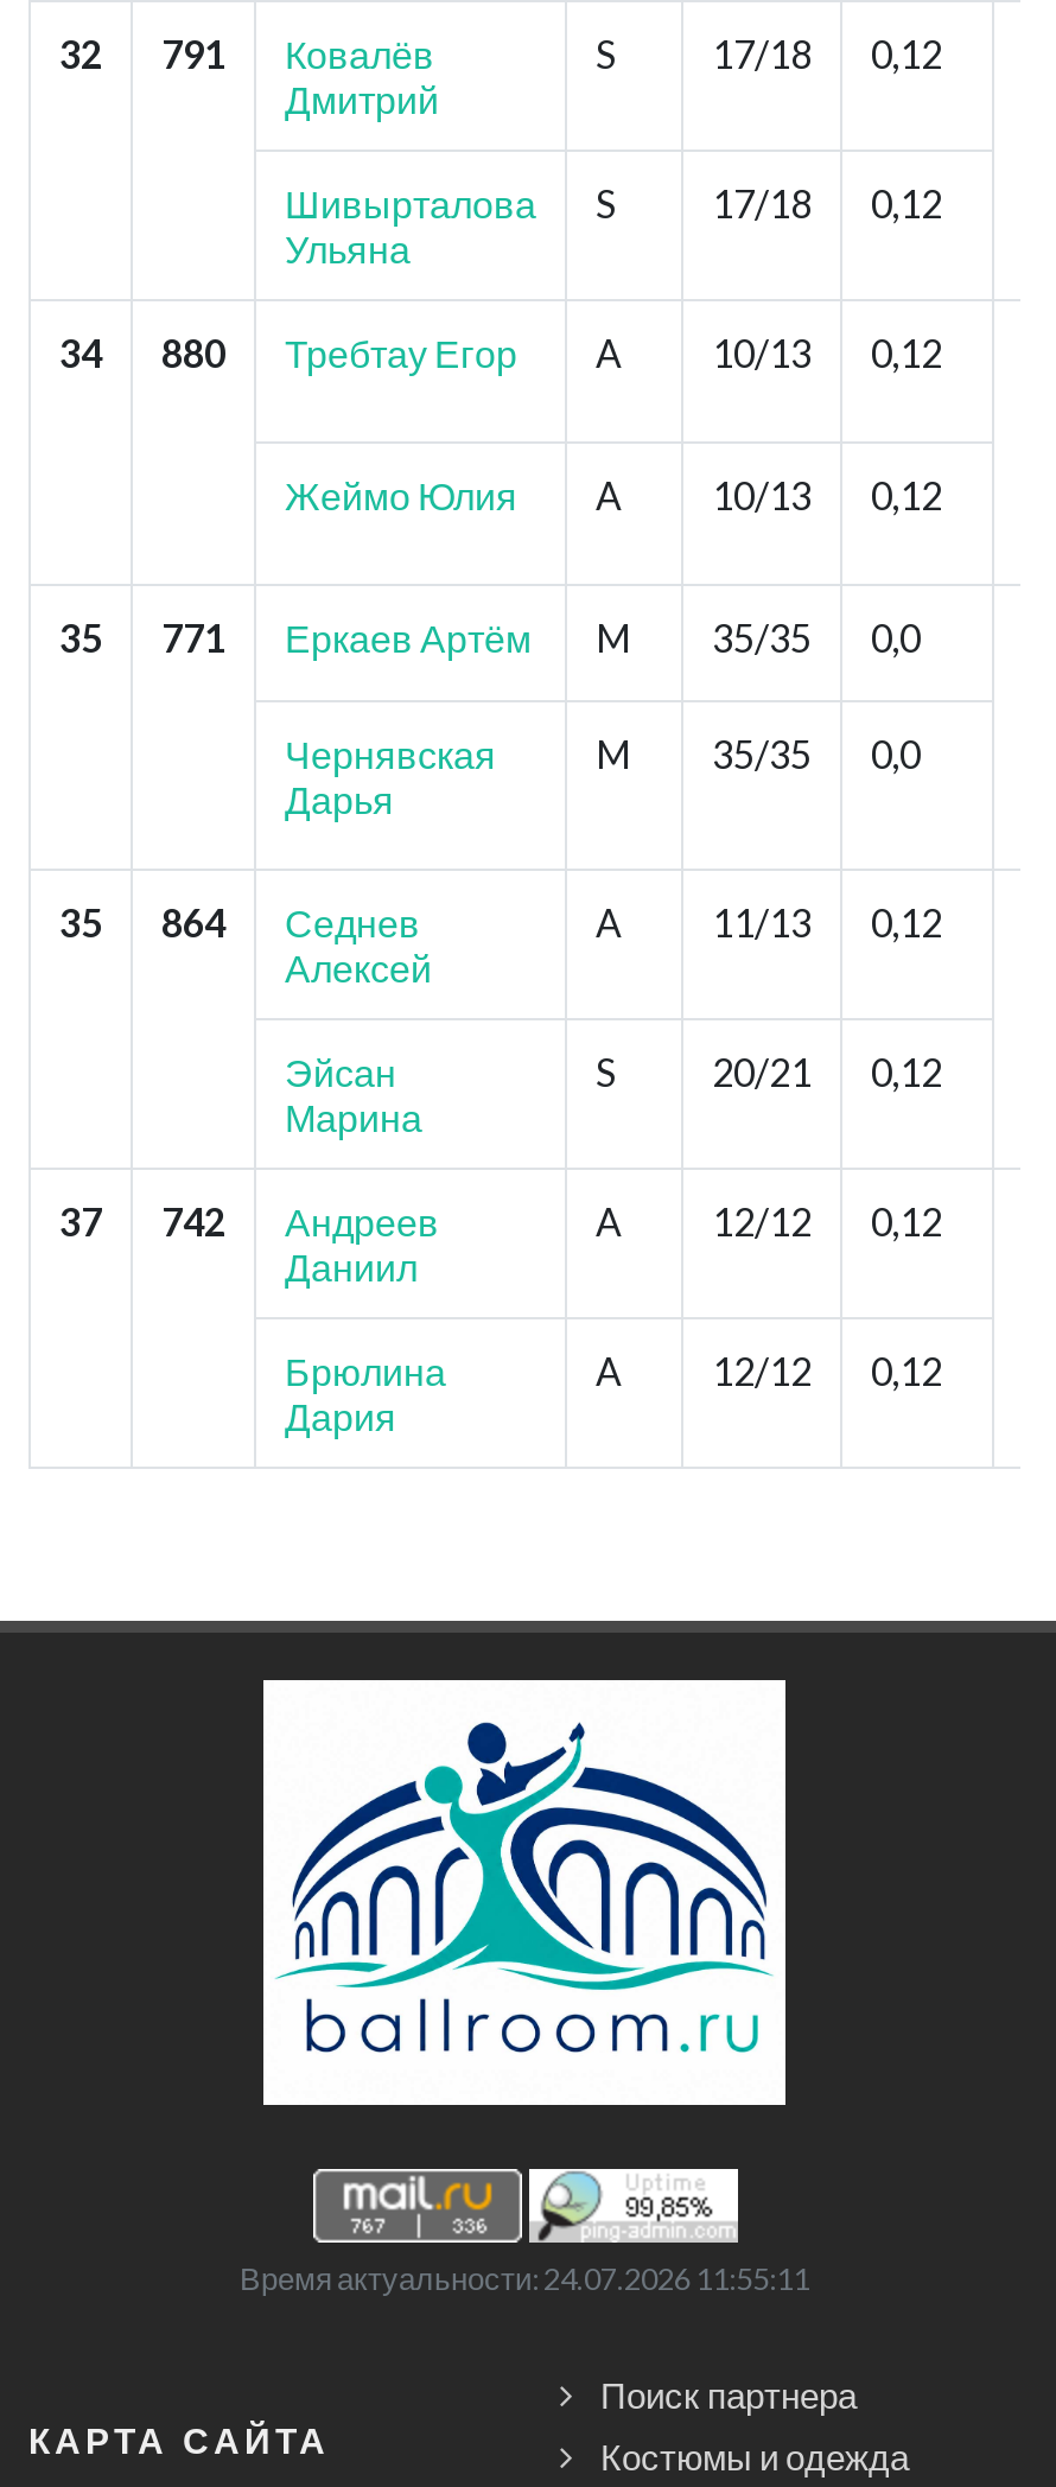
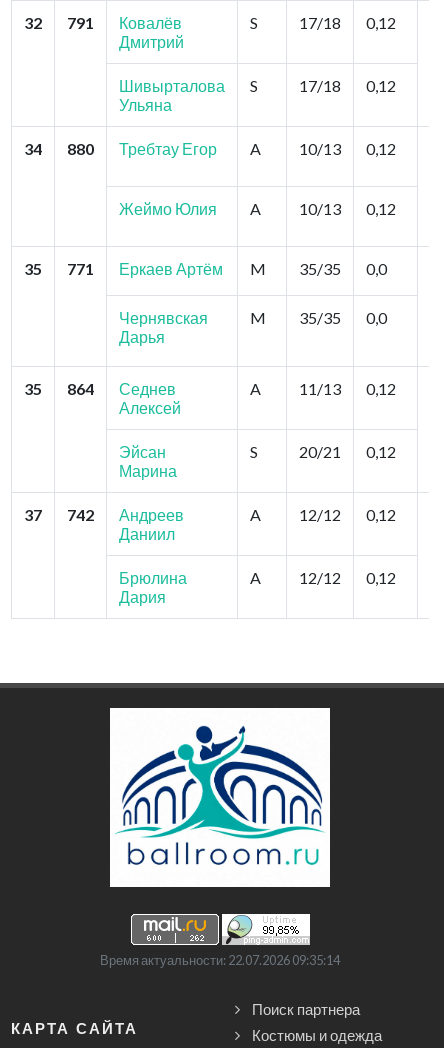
[240,2259,809,2297] Время актуальности: 24.07.2026 11:55:11 -> [100,952,340,968] Время актуальности: 22.07.2026 09:35:14

